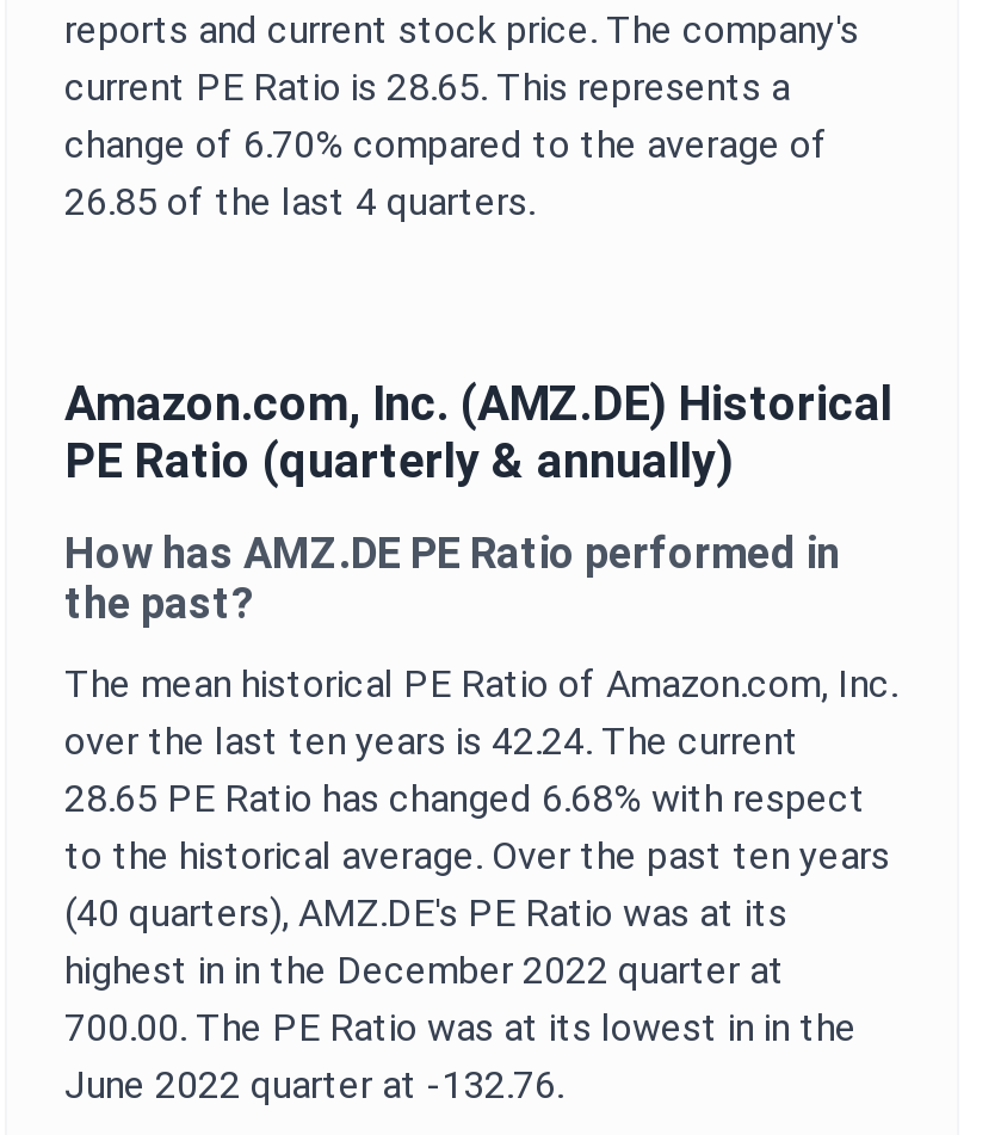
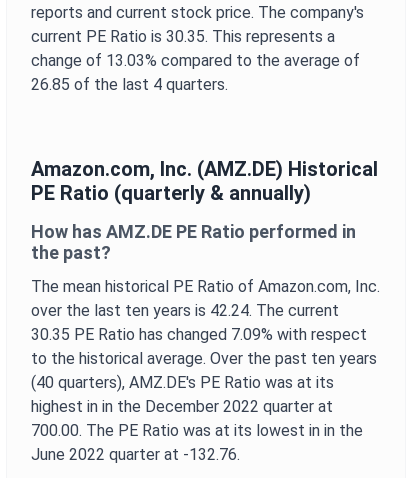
[64,64,790,110] current PE Ratio is 28.65. This represents a -> [31,27,335,46] current PE Ratio is 30.35. This represents a
[64,122,828,167] change of 6.70% compared to the average of -> [31,51,360,70] change of 13.03% compared to the average of
[64,776,866,821] 28.65 PE Ratio has changed 6.68% with respect -> [31,325,367,344] 30.35 PE Ratio has changed 7.09% with respect

